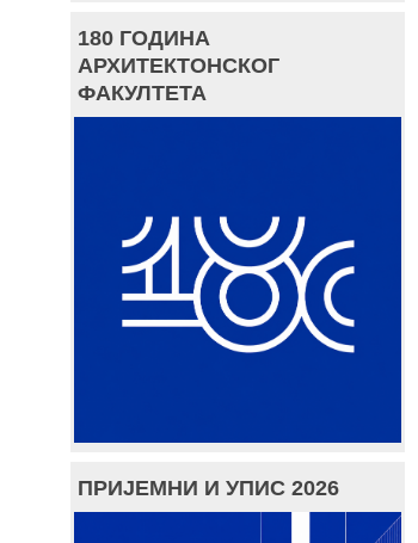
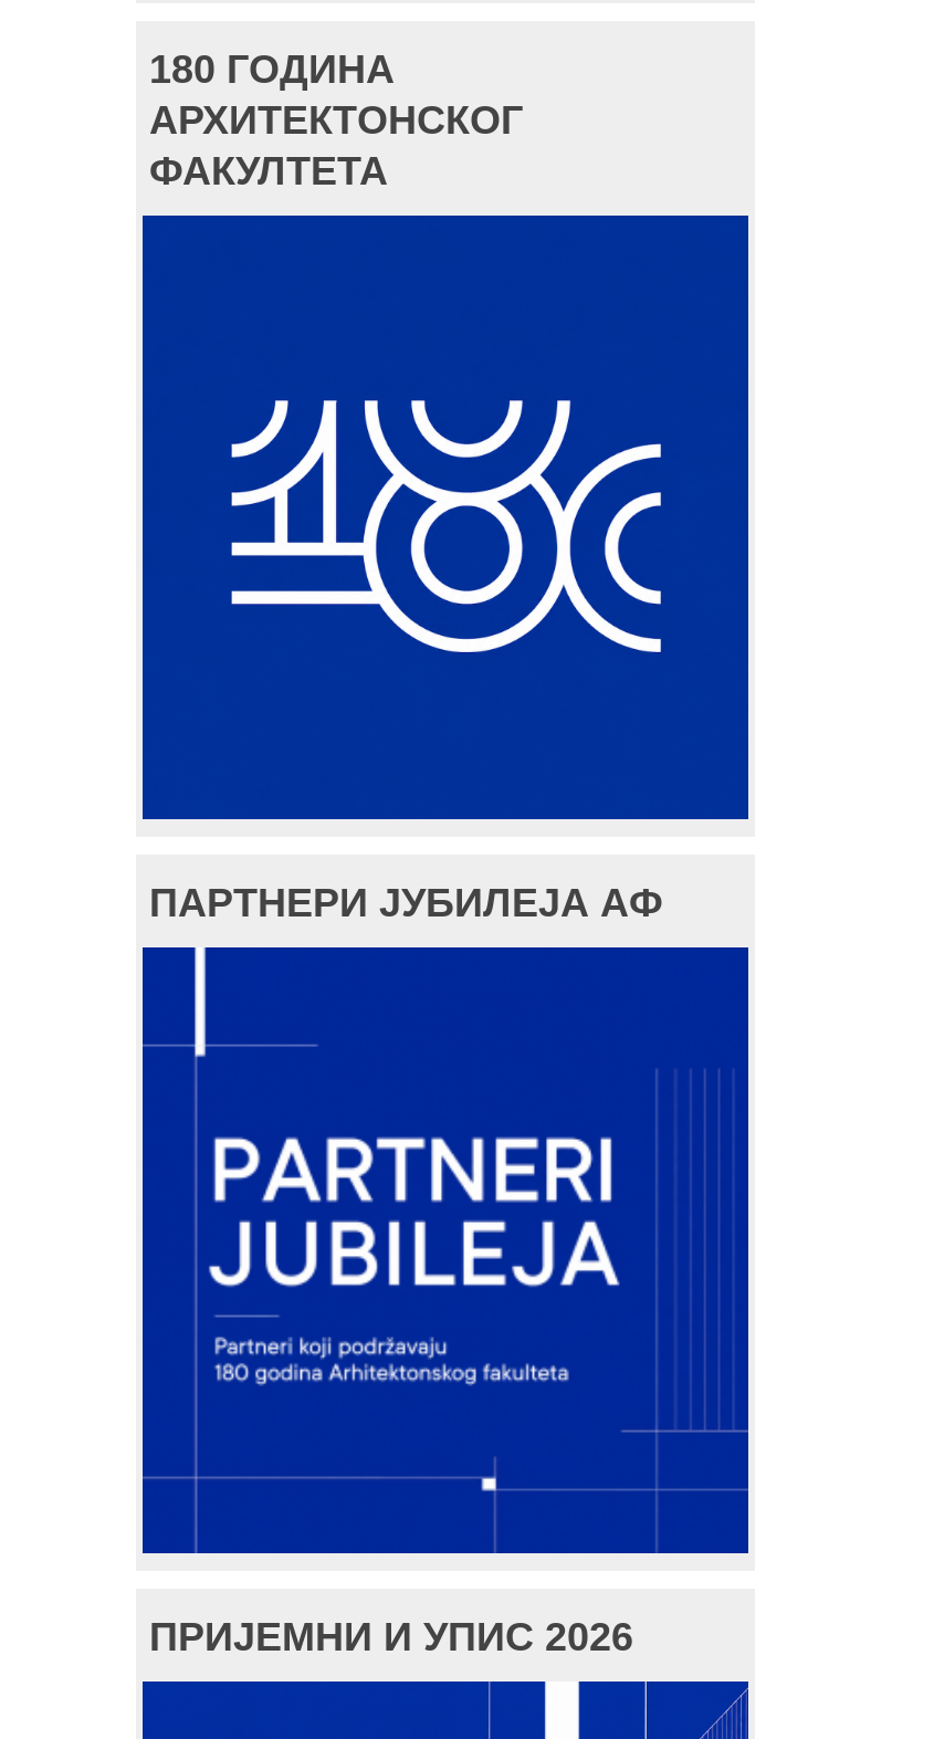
none -> [149,881,662,925] ПАРТНЕРИ ЈУБИЛЕЈА АФ
none -> [189,950,618,1547] [image]

